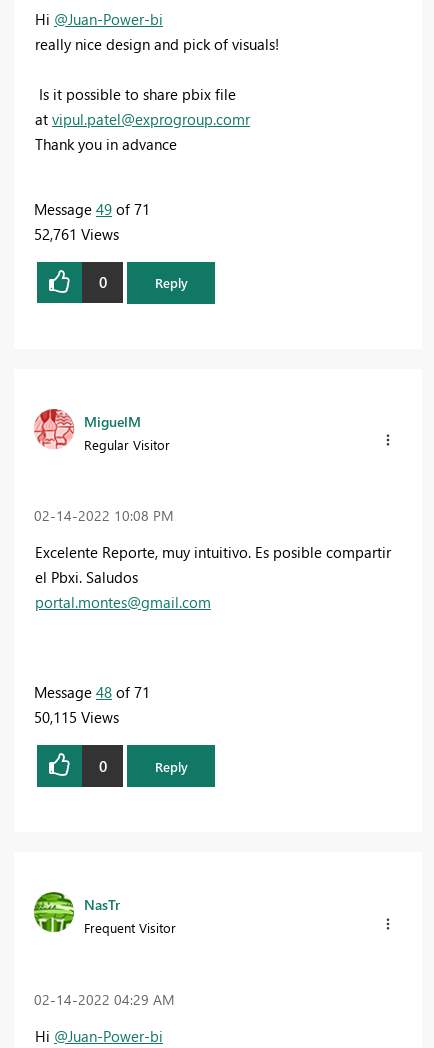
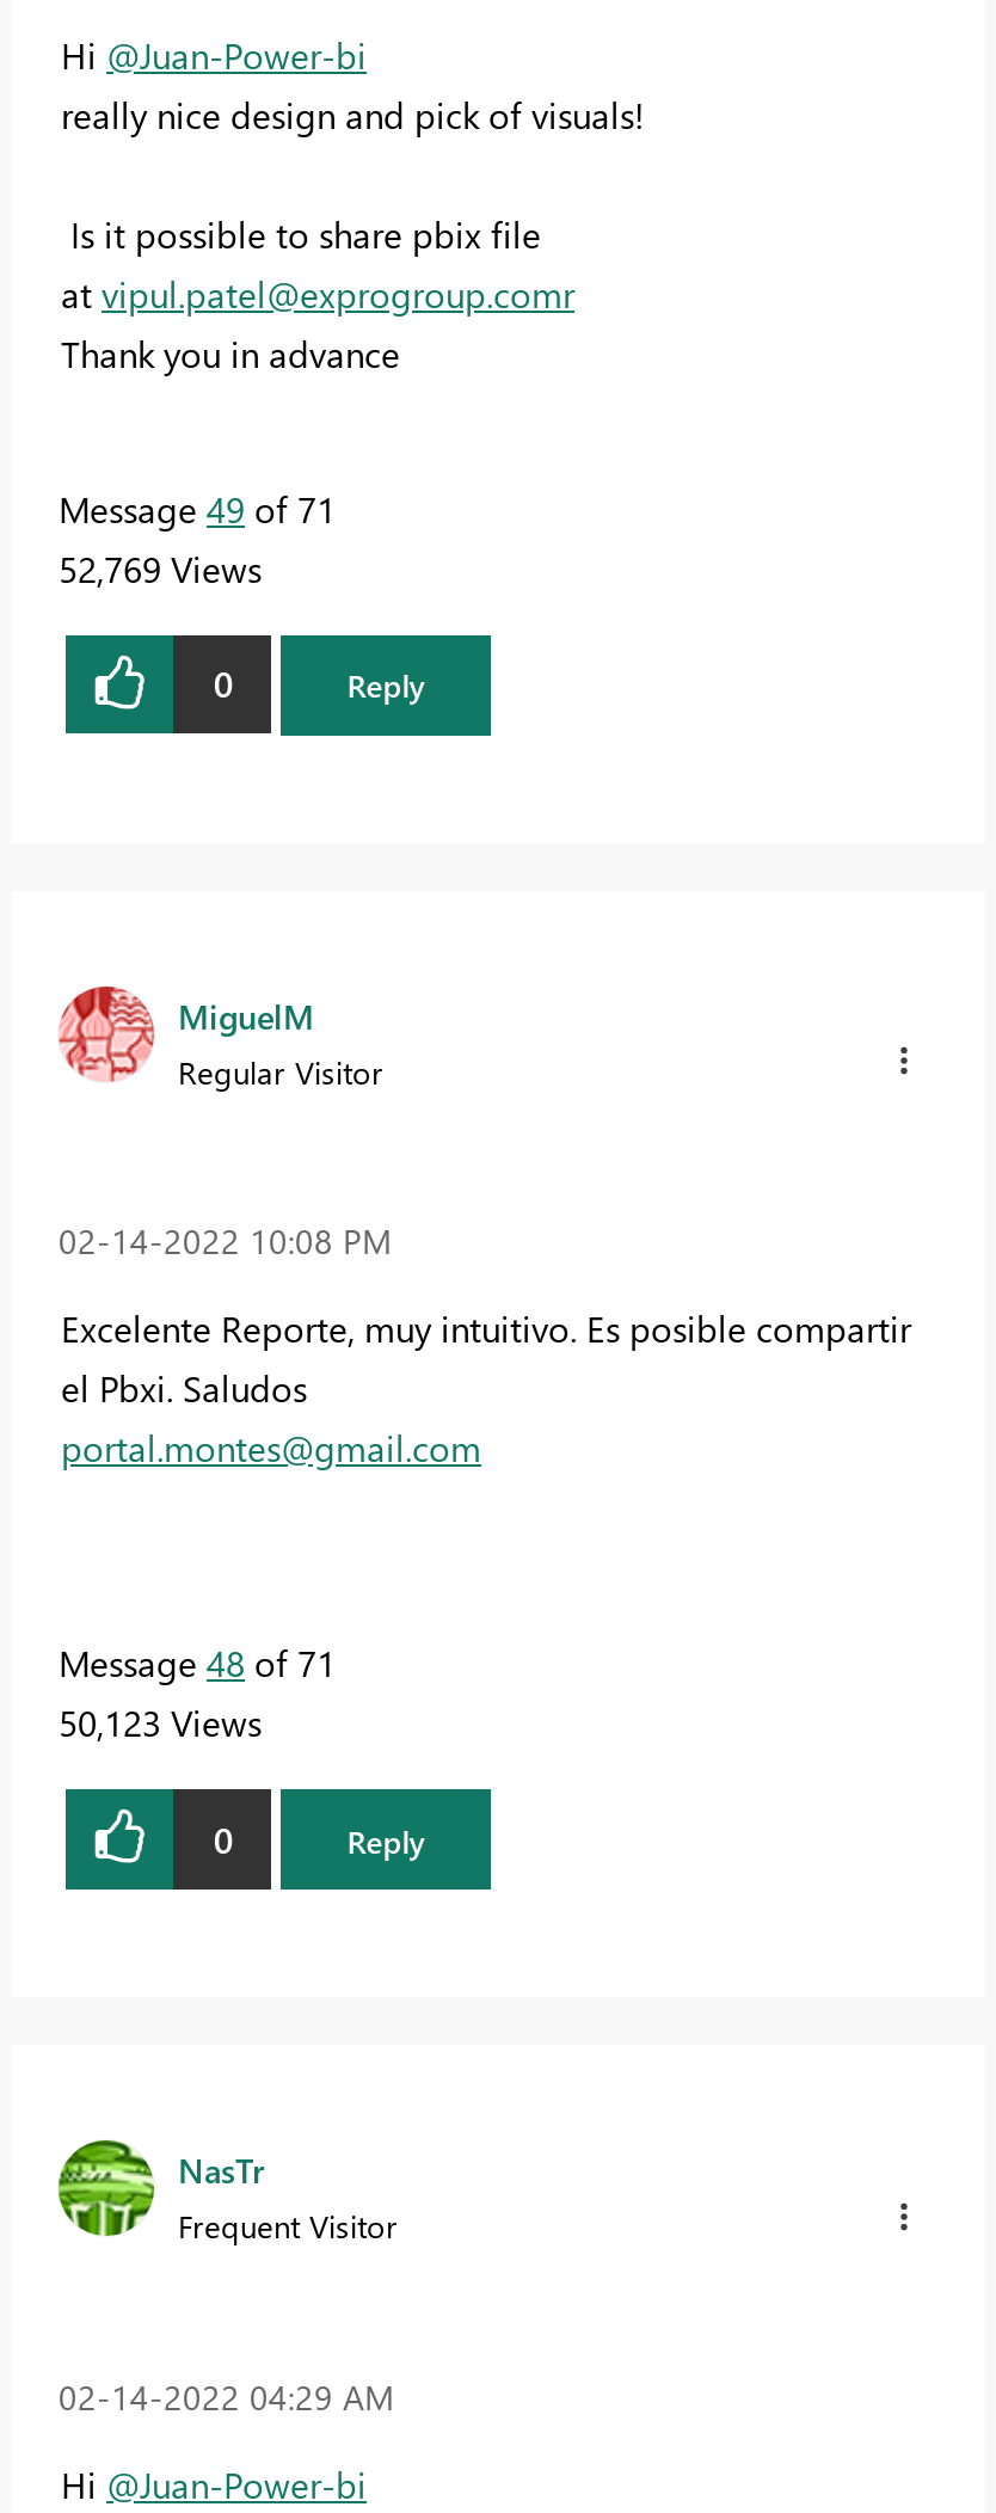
[34,224,119,244] 52,761 Views -> [59,544,262,592] 52,769 Views
[34,707,119,727] 50,115 Views -> [59,1699,262,1747] 50,123 Views

